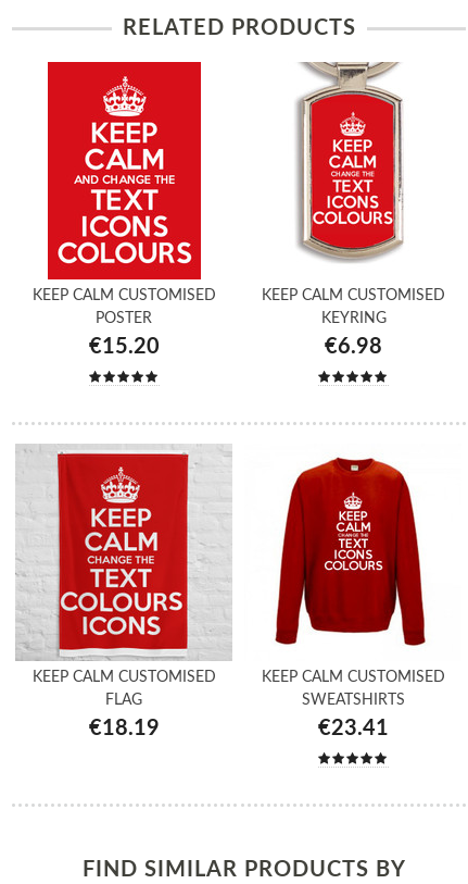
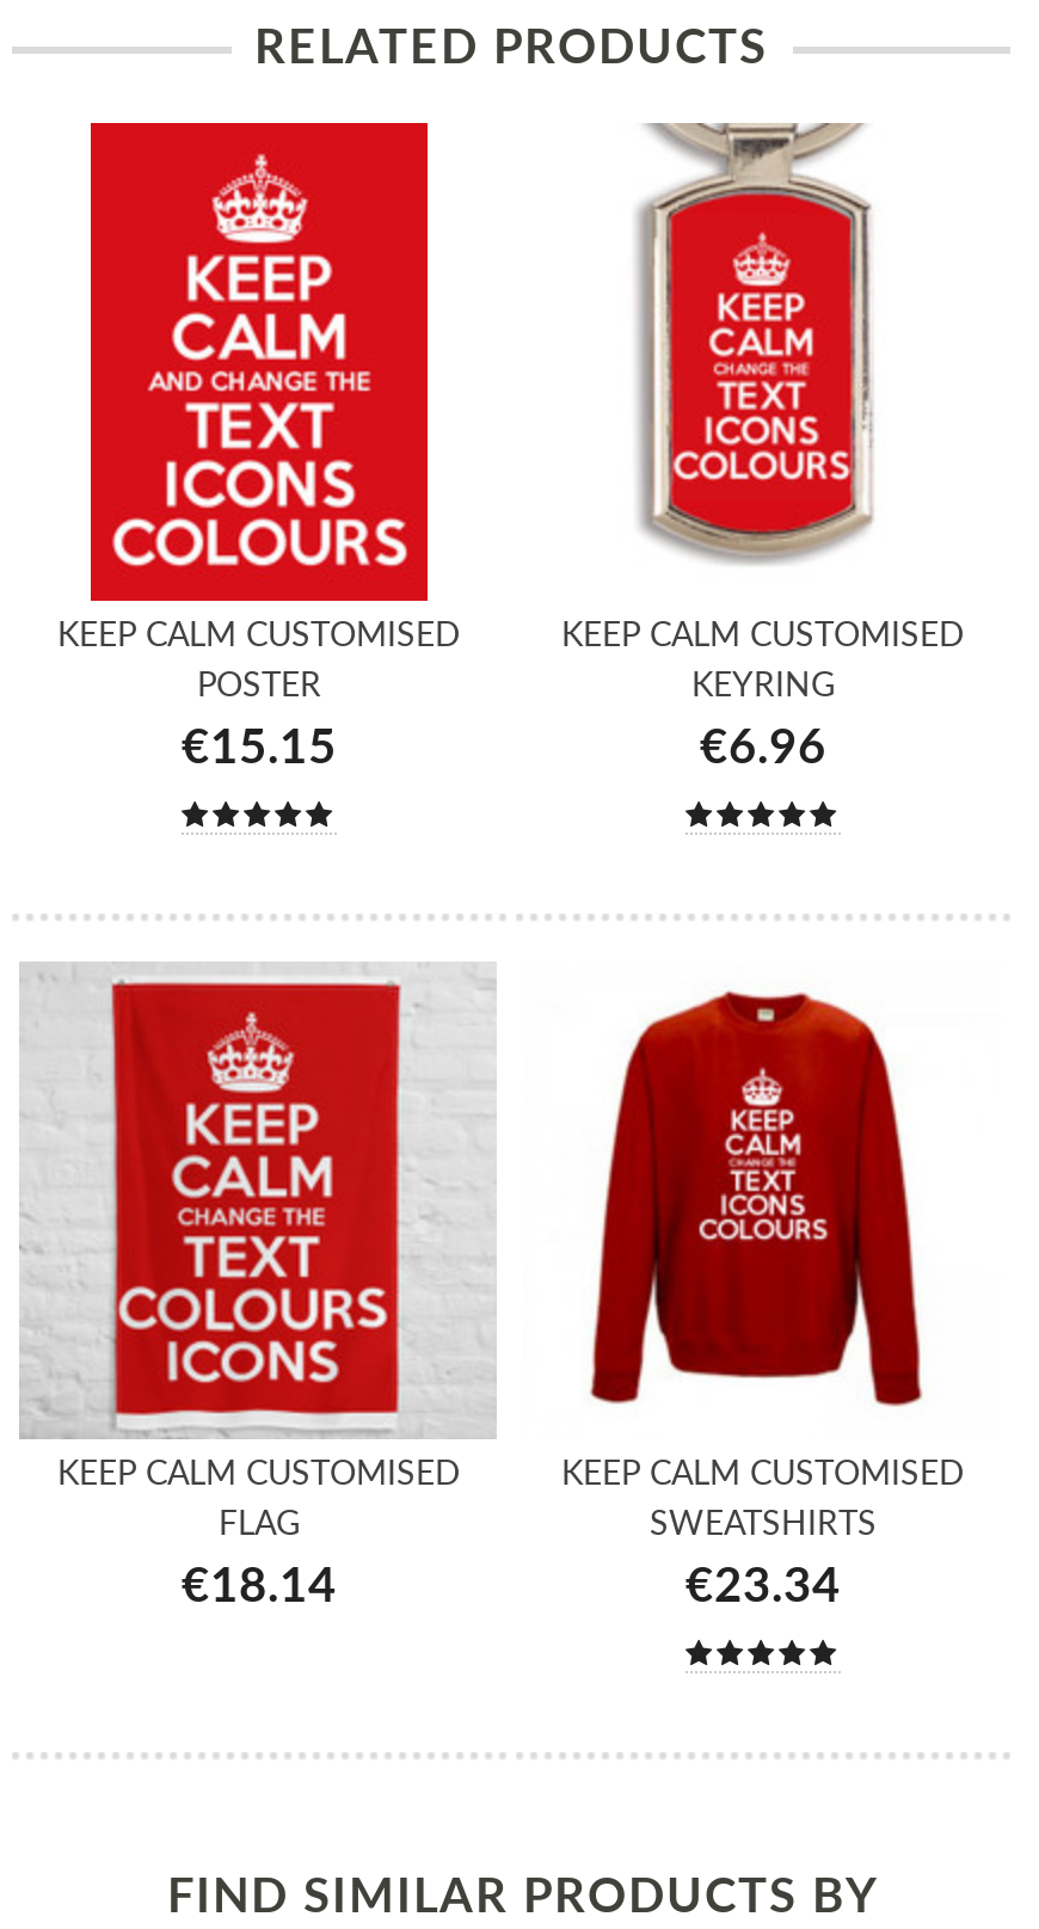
[89,336,160,358] €15.20 -> [182,725,337,773] €15.15
[325,336,382,358] €6.98 -> [700,725,826,773] €6.96
[89,717,160,739] €18.19 -> [182,1563,337,1611] €18.14
[318,717,389,739] €23.41 -> [686,1563,841,1611] €23.34

